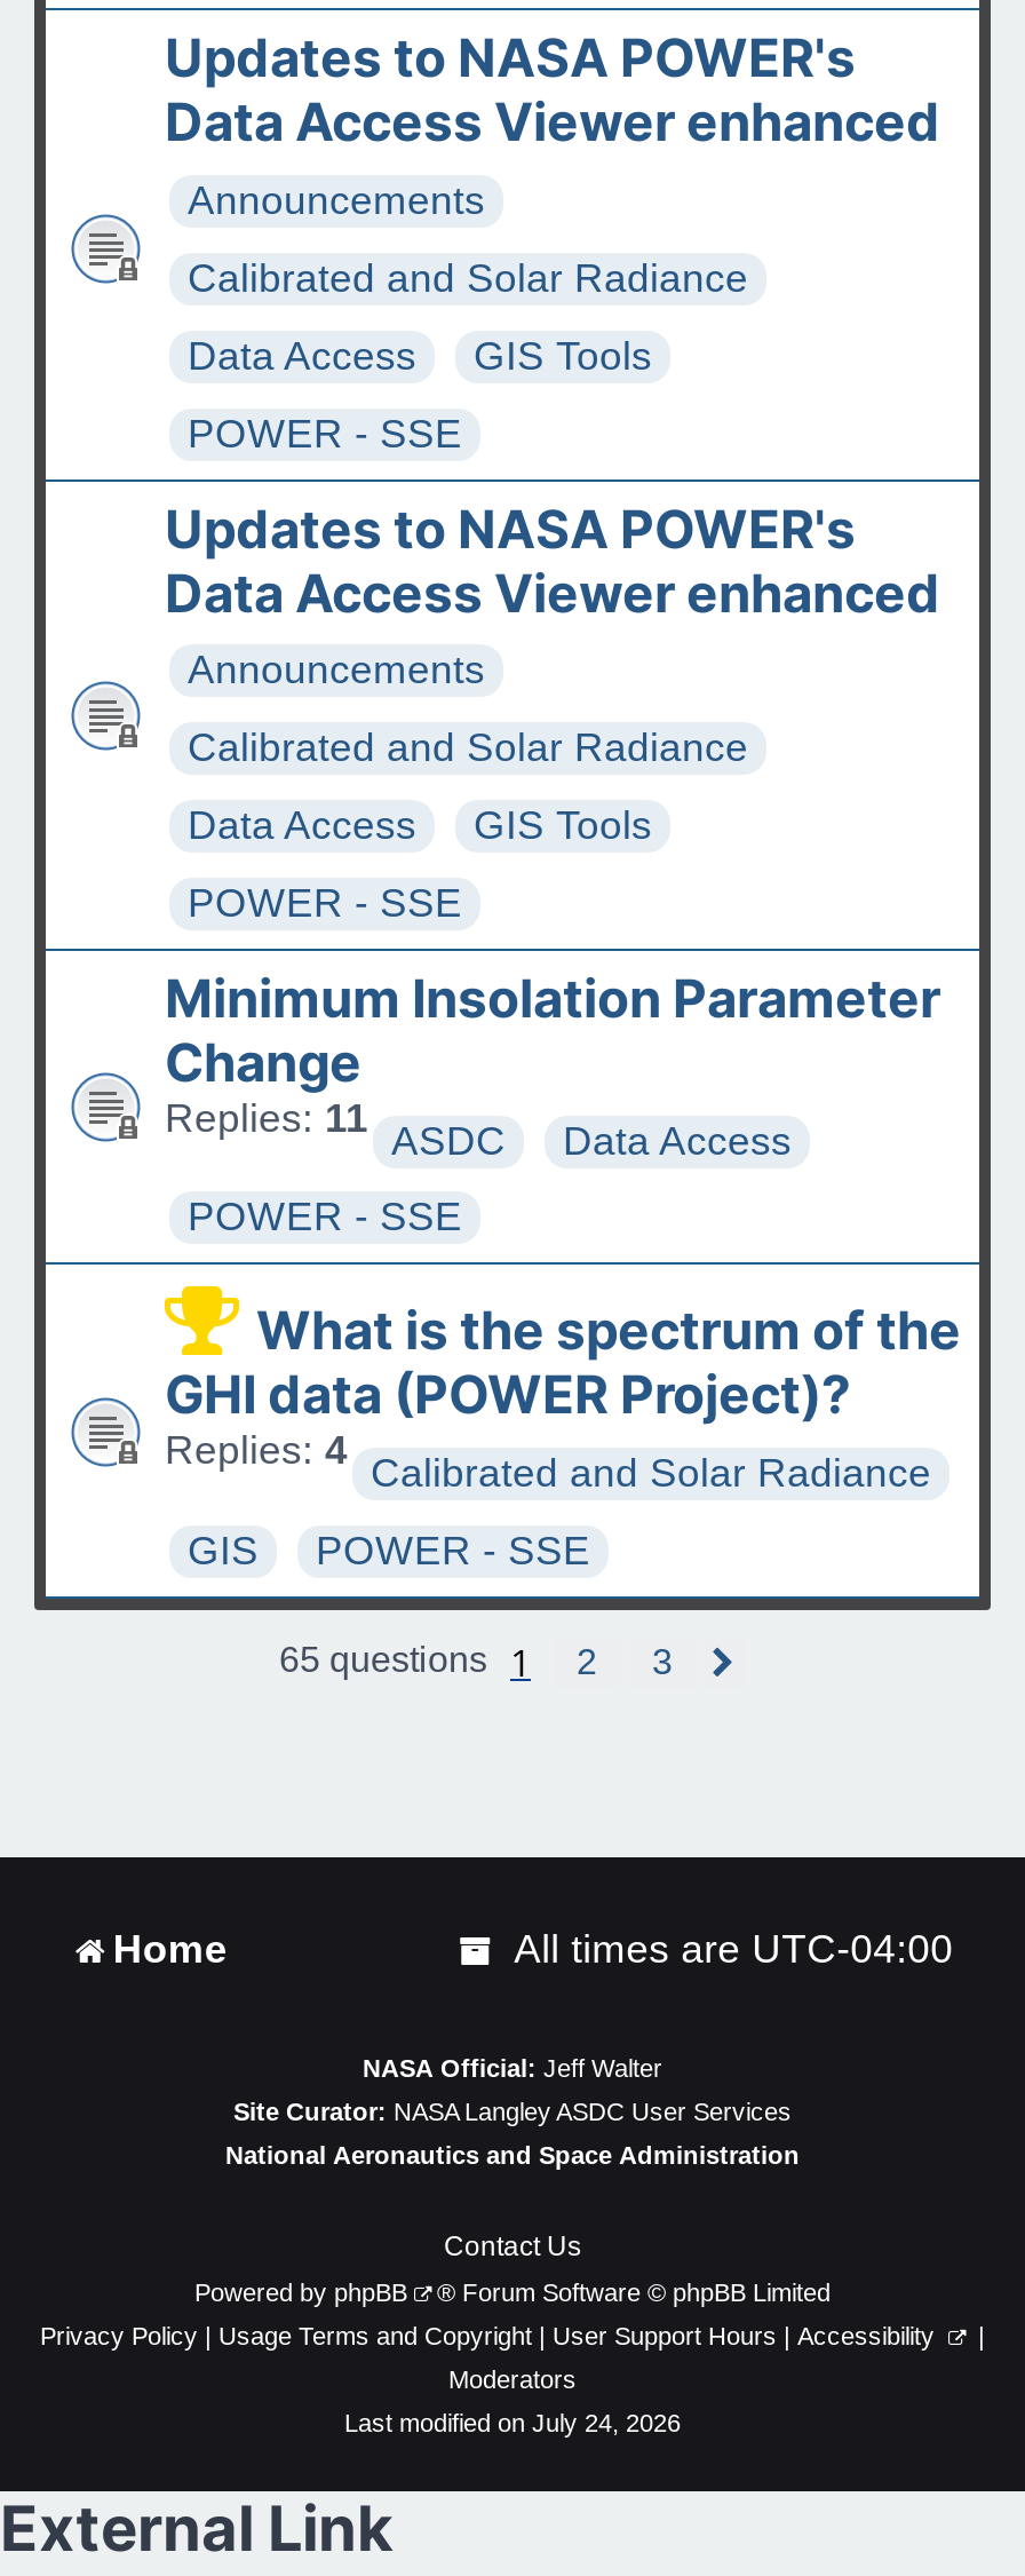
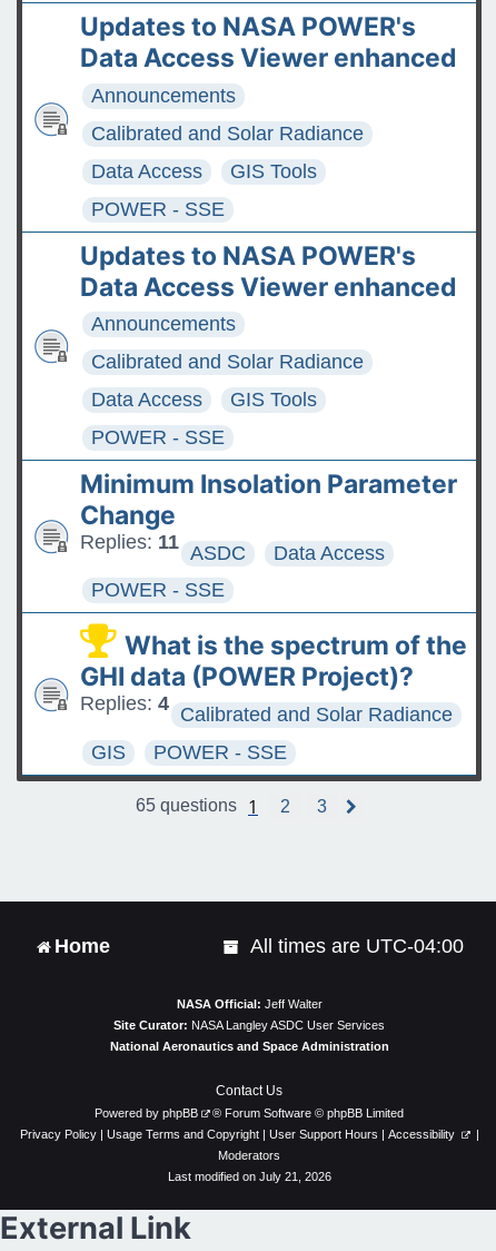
[344,2409,681,2436] Last modified on July 24, 2026 -> [167,1170,331,1183] Last modified on July 21, 2026

